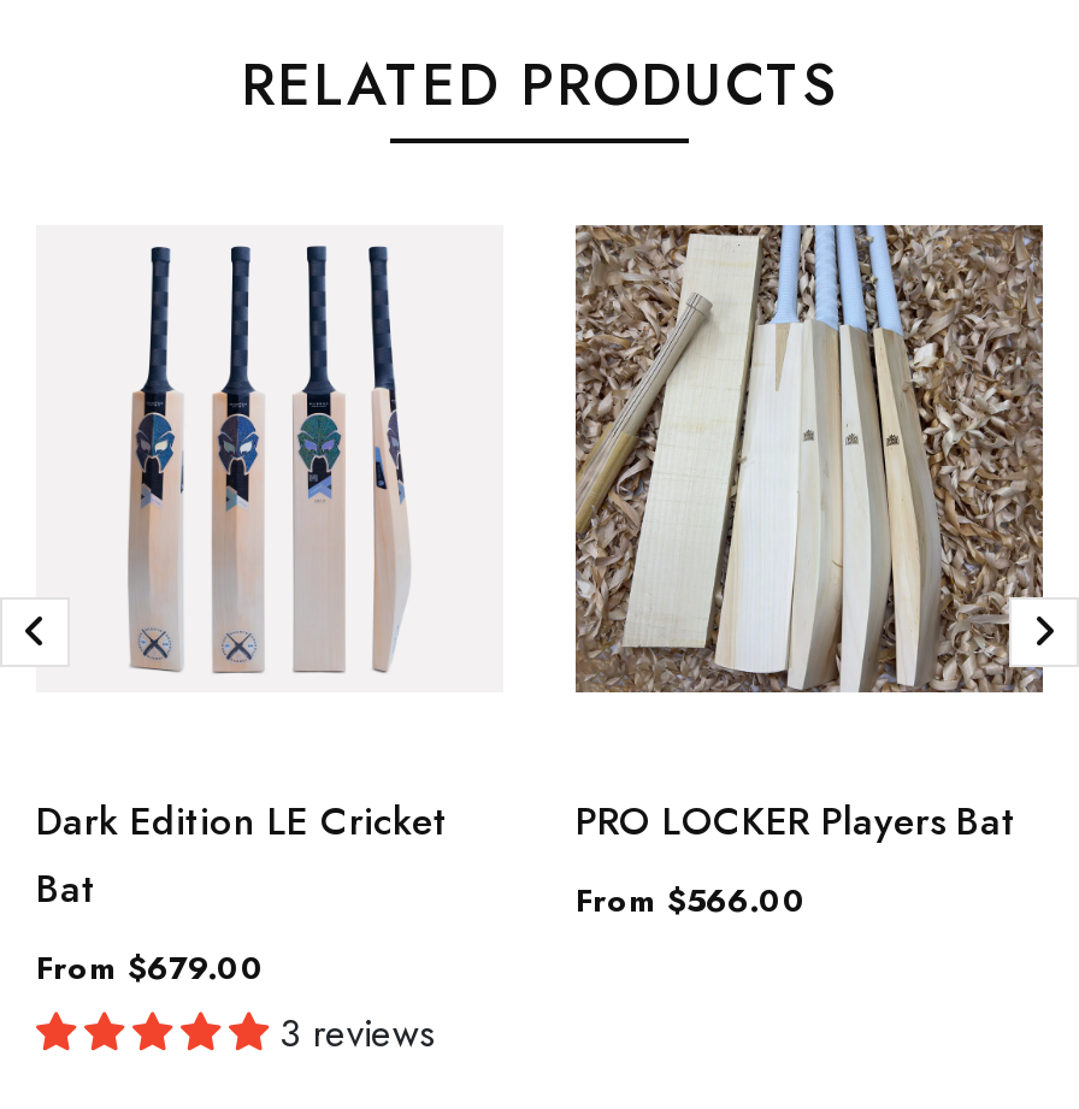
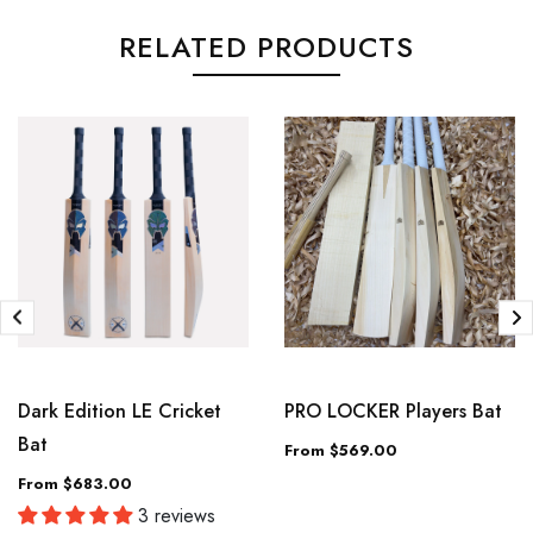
[576,879,807,924] From $566.00 -> [284,439,397,462] From $569.00
[36,946,265,992] From $679.00 -> [18,473,132,495] From $683.00

